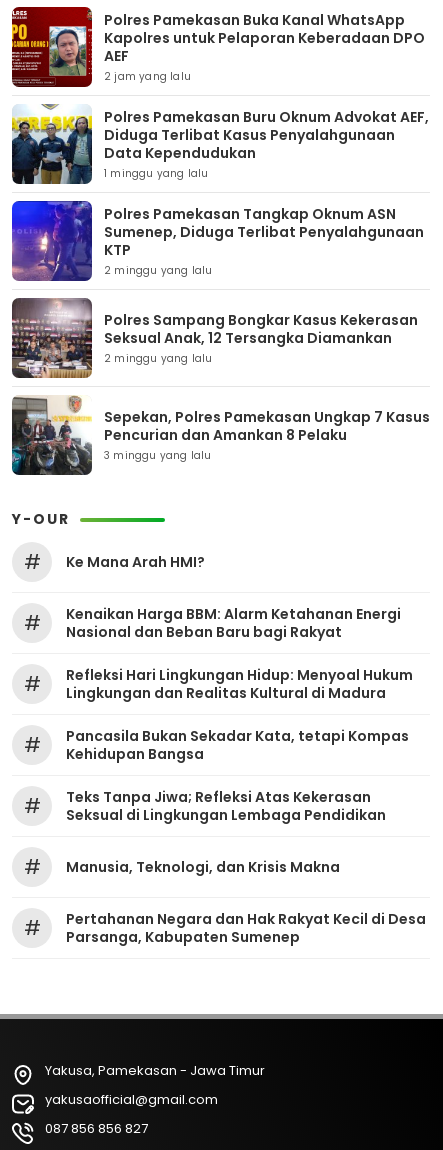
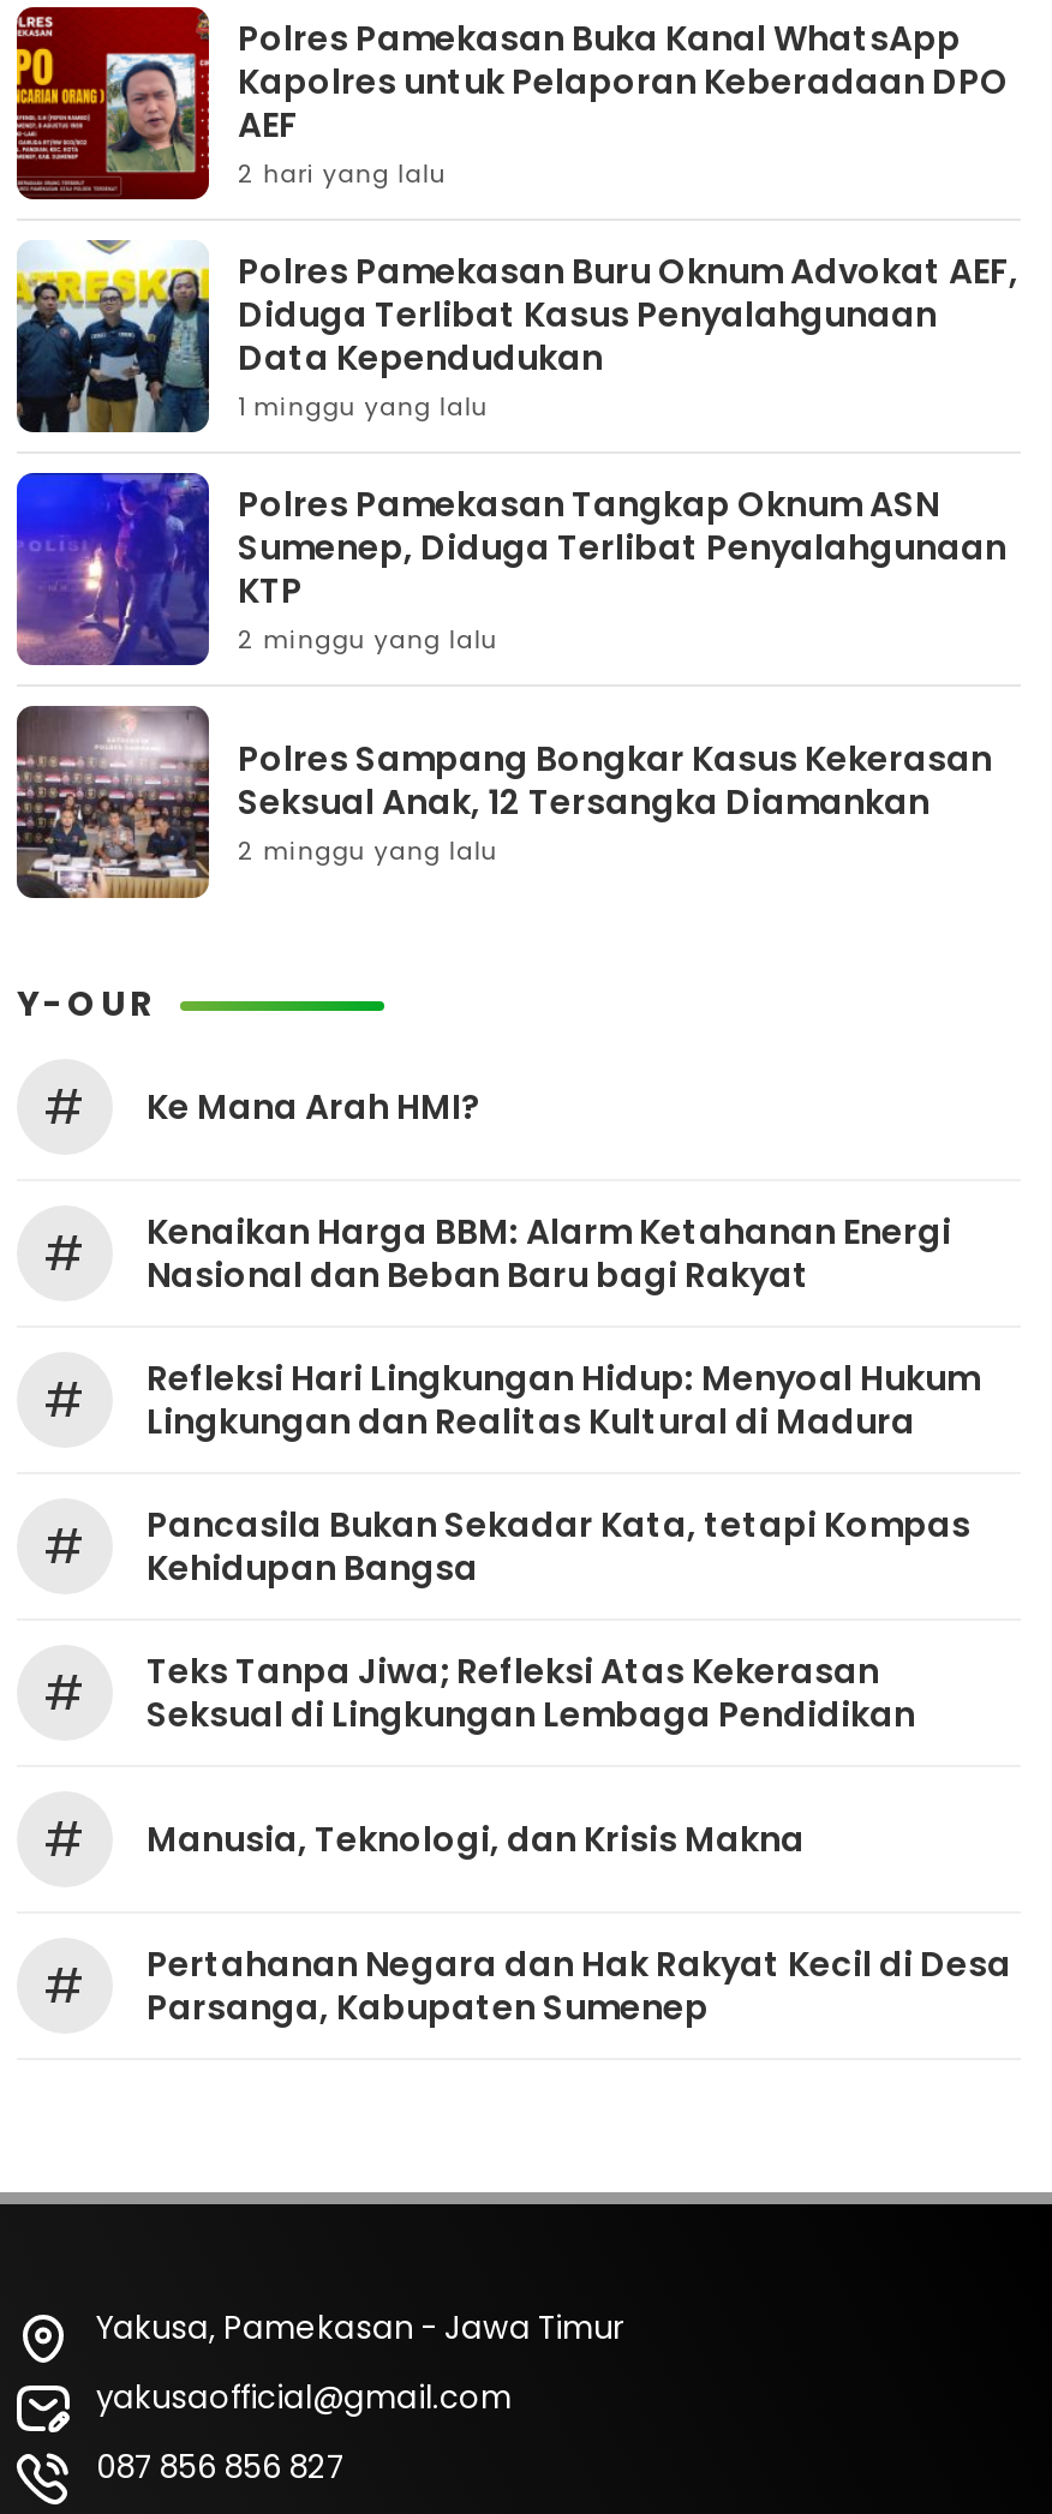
[104,69,191,84] 2 jam yang lalu -> [238,157,447,193] 2 hari yang lalu
[12,395,430,476] [image] | Sepekan, Polres Pamekasan Ungkap 7 Kasus | Pencurian dan Amankan 8 Pelaku | 3 minggu yang lalu -> none

